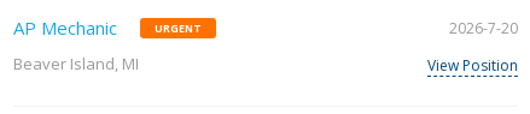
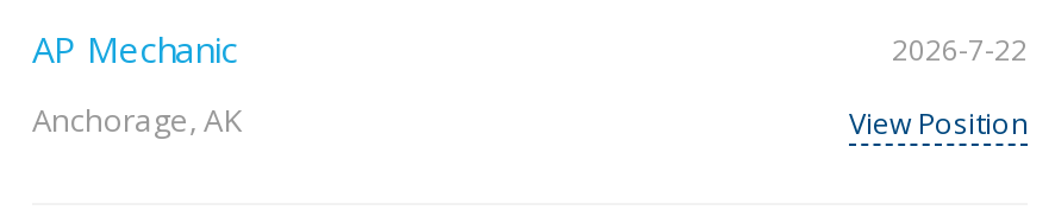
[13,21,202,75] URGENT | Beaver Island, MI -> [32,99,242,142] Anchorage, AK
[449,18,518,39] 2026-7-20 -> [892,30,1028,70] 2026-7-22

